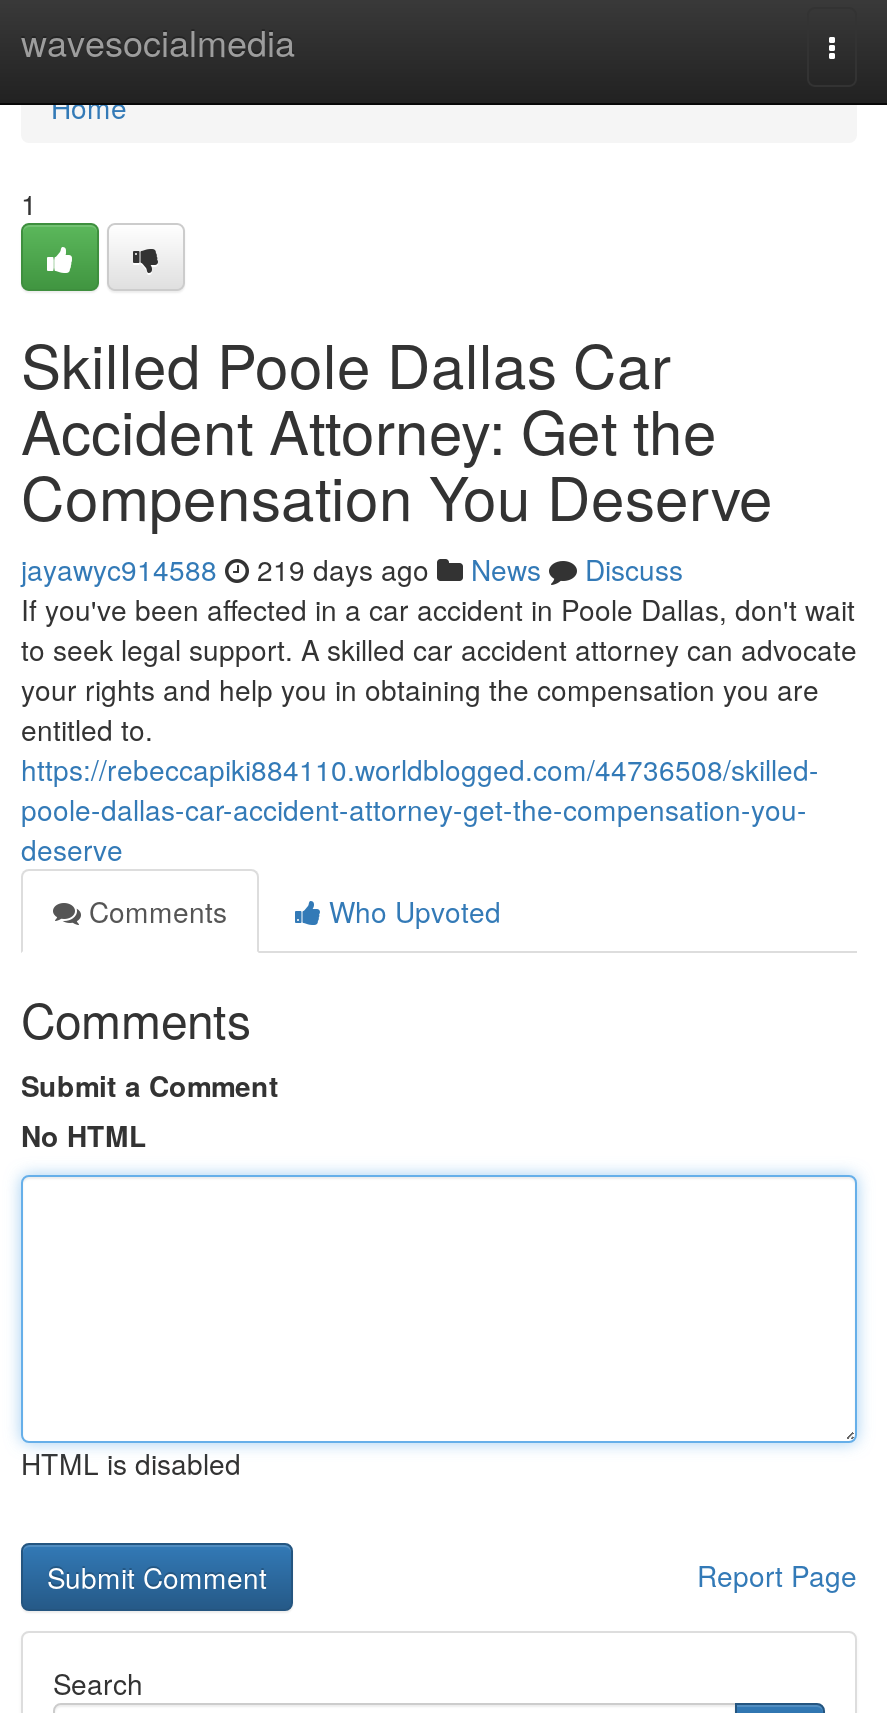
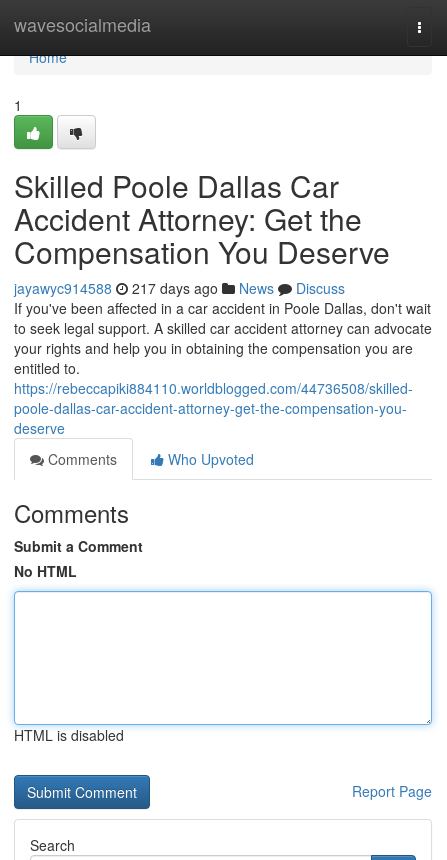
[21,549,683,589] jayawyc914588 219 days ago News Discuss -> [14,278,345,298] jayawyc914588 217 days ago News Discuss

